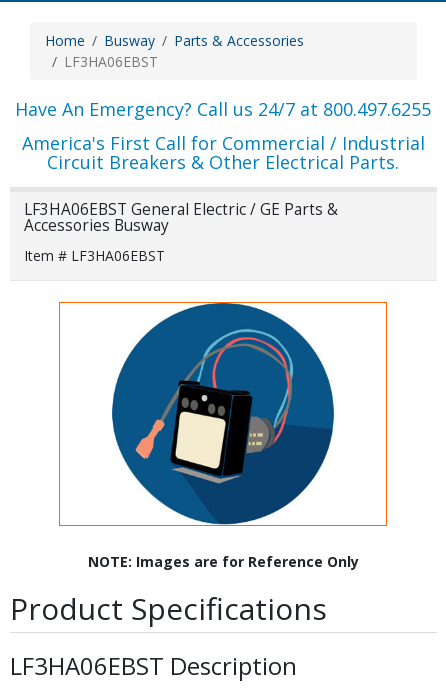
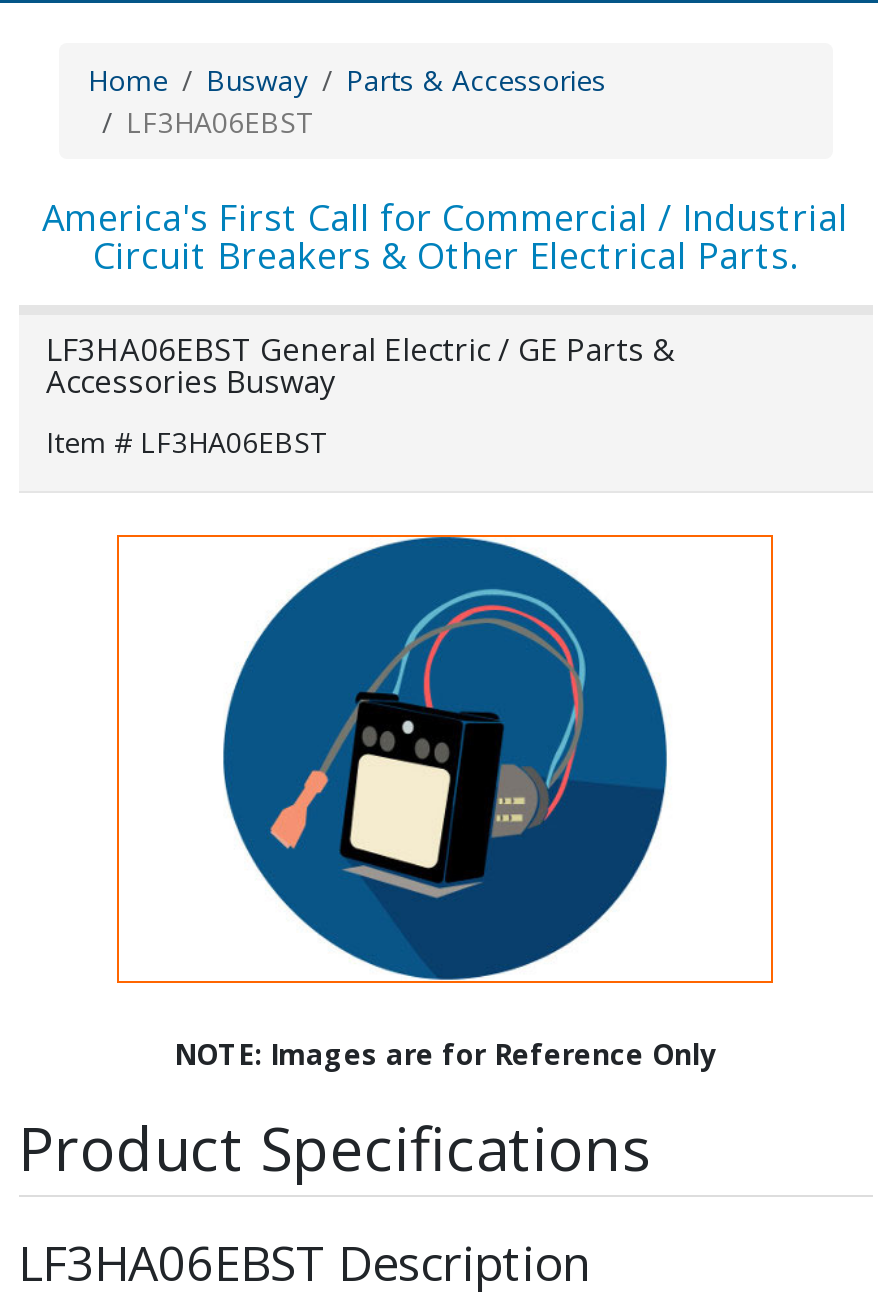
[15,97,431,121] Have An Emergency? Call us 24/7 at 800.497.6255 -> none

